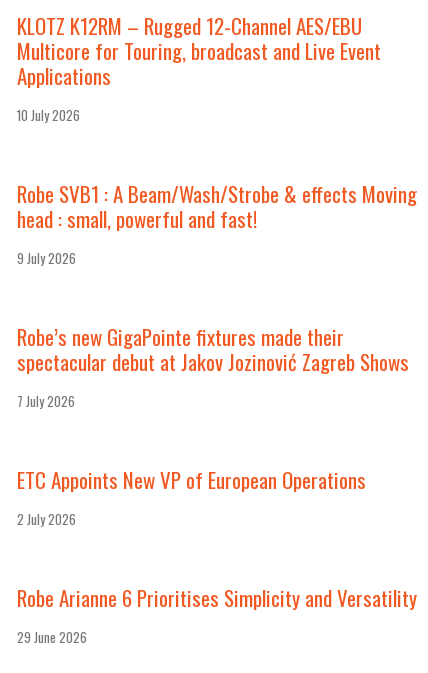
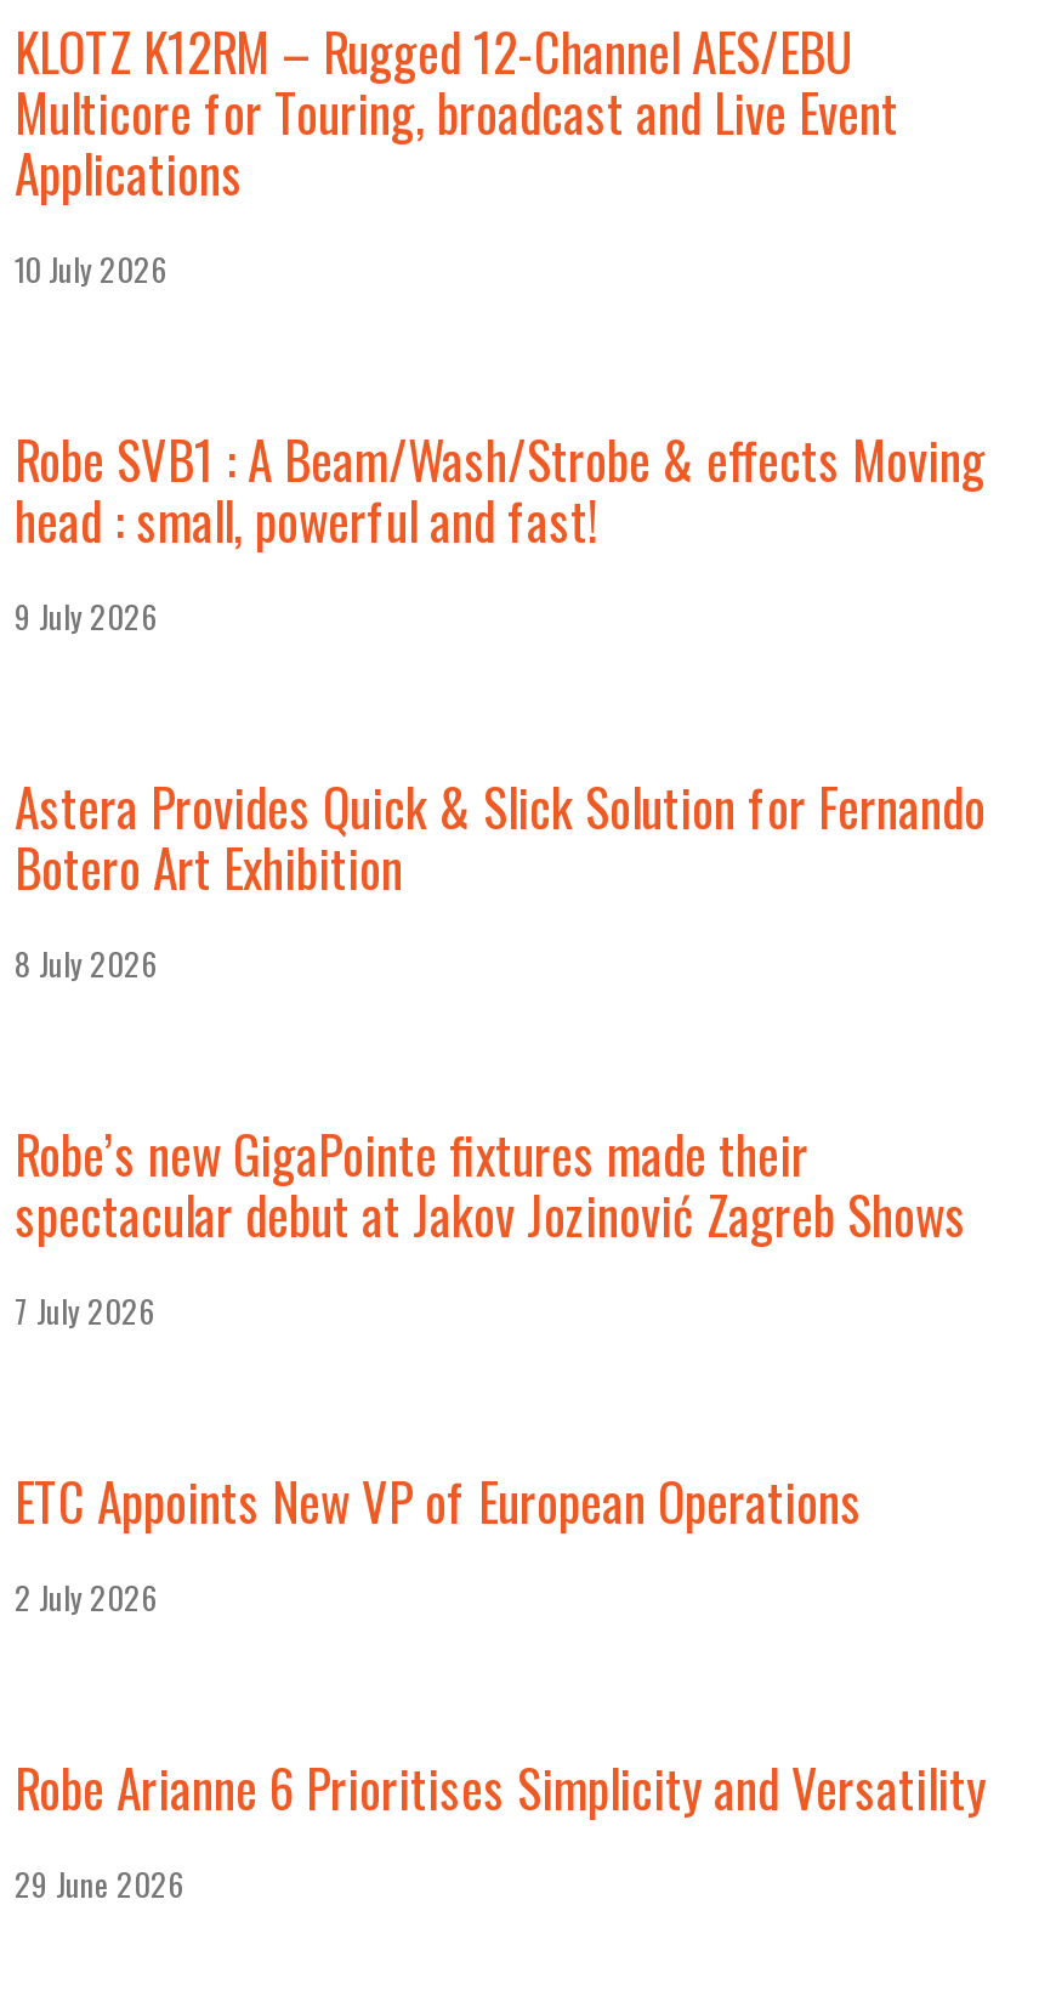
none -> [15,769,986,987] Astera Provides Quick & Slick Solution for Fernando | Botero Art Exhibition | 8 July 2026

